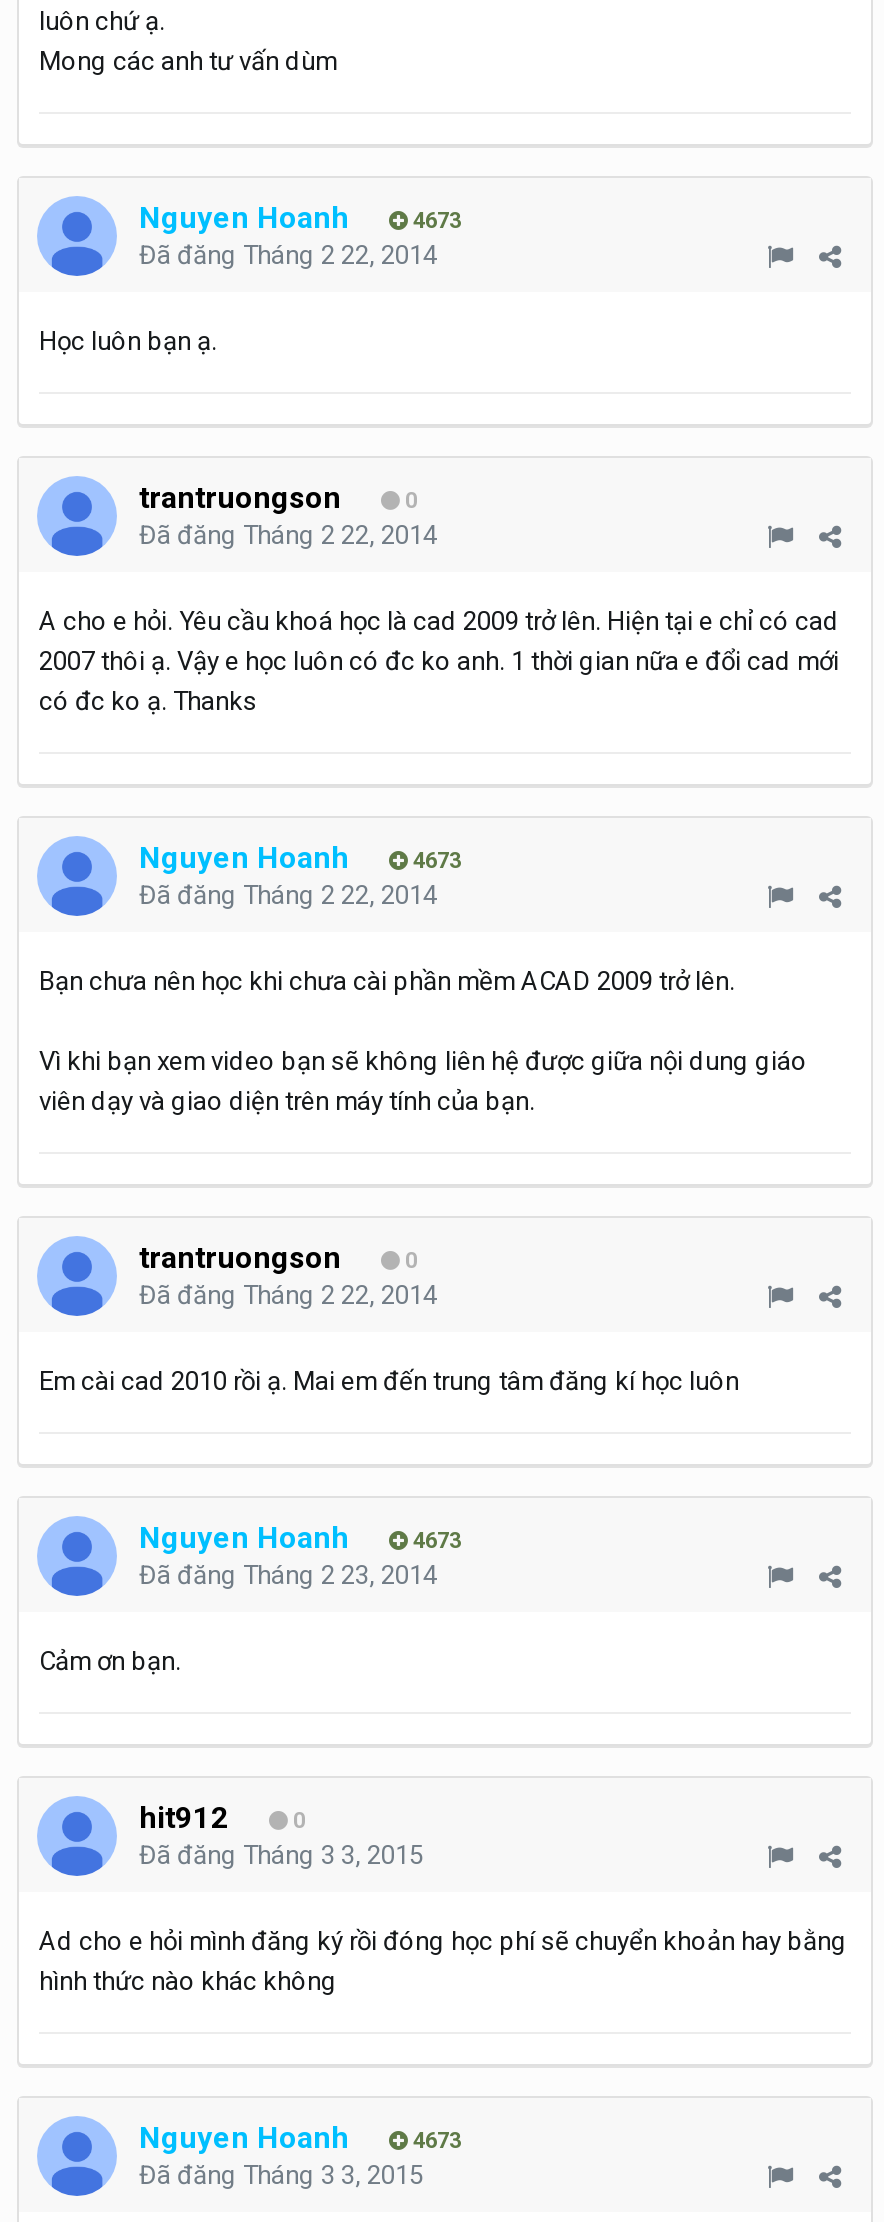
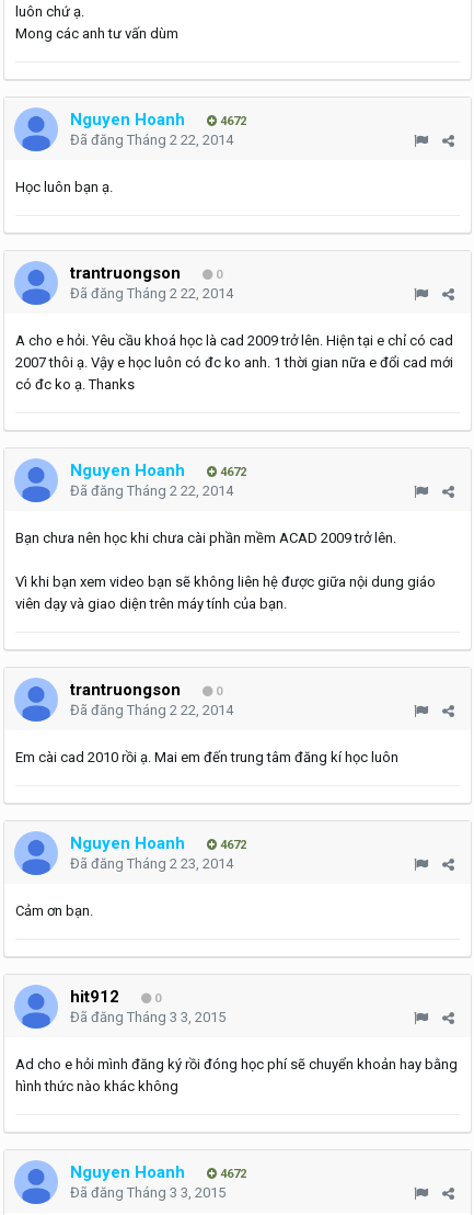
[407,208,461,234] 4673 -> [217,114,246,128] 4672
[407,848,461,874] 4673 -> [217,465,246,479] 4672
[407,1528,461,1554] 4673 -> [217,838,246,852] 4672
[407,2128,461,2154] 4673 -> [217,1167,246,1181] 4672

